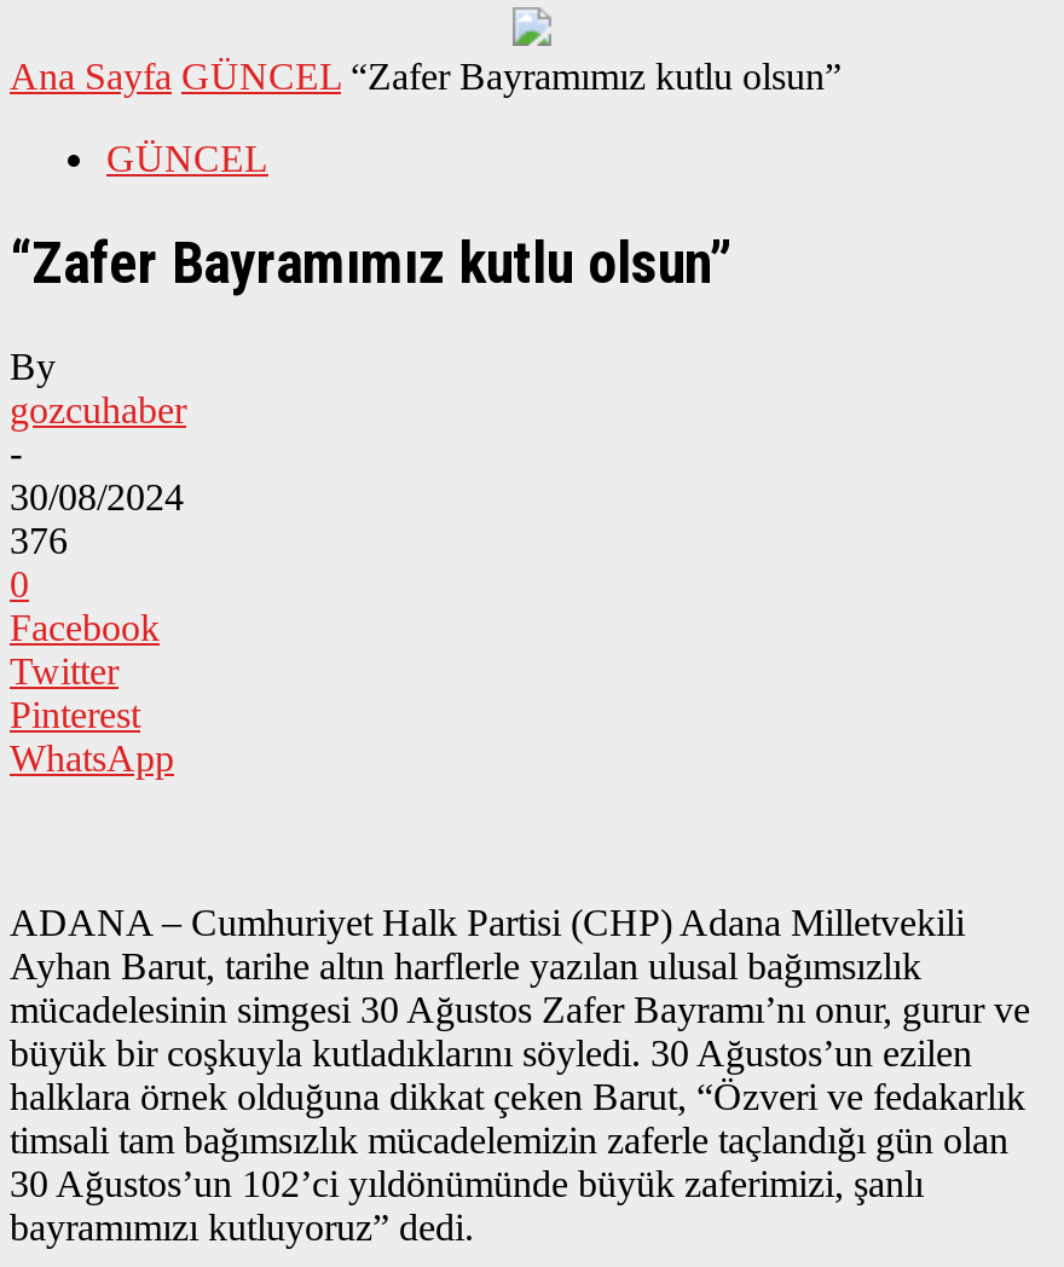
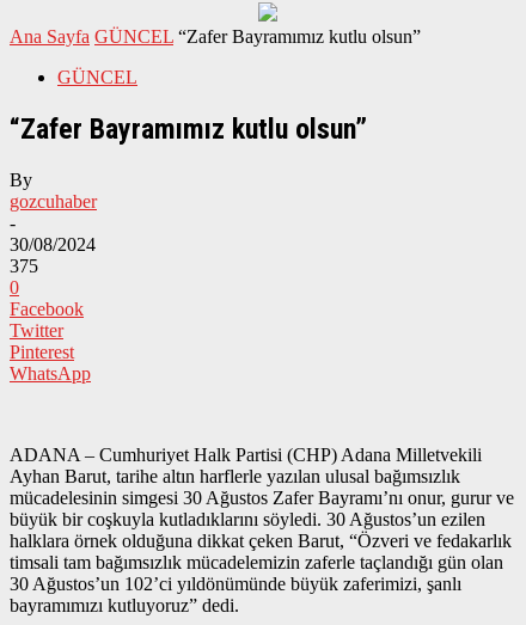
[10,519,68,560] 376 -> [10,255,38,276] 375

